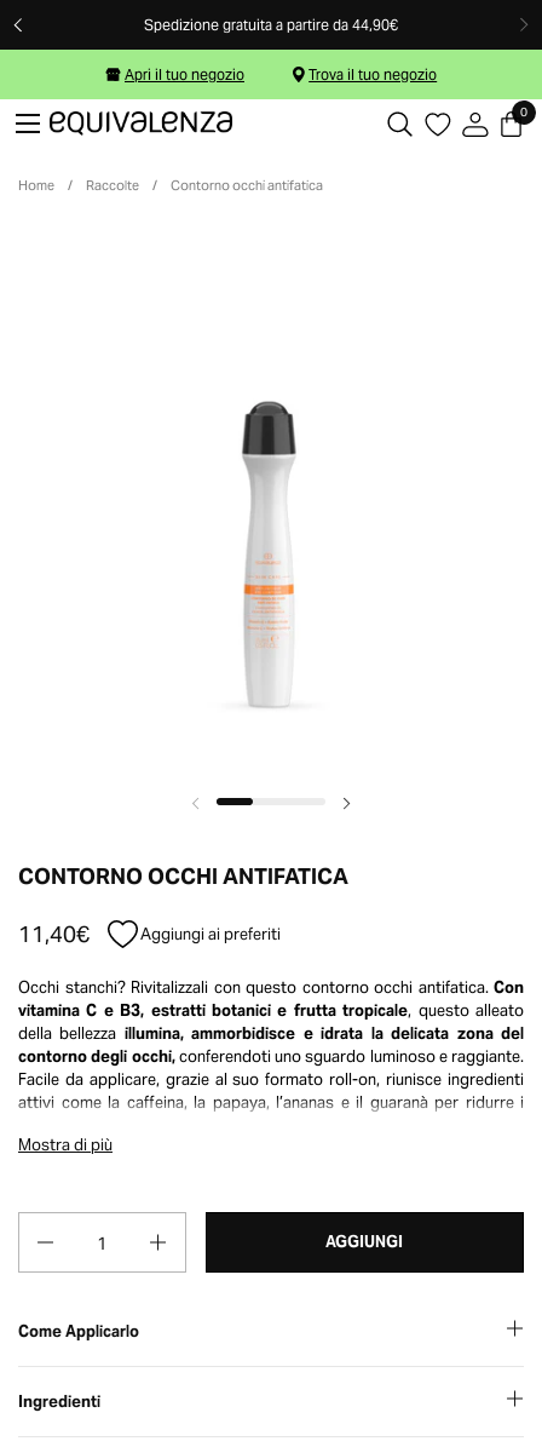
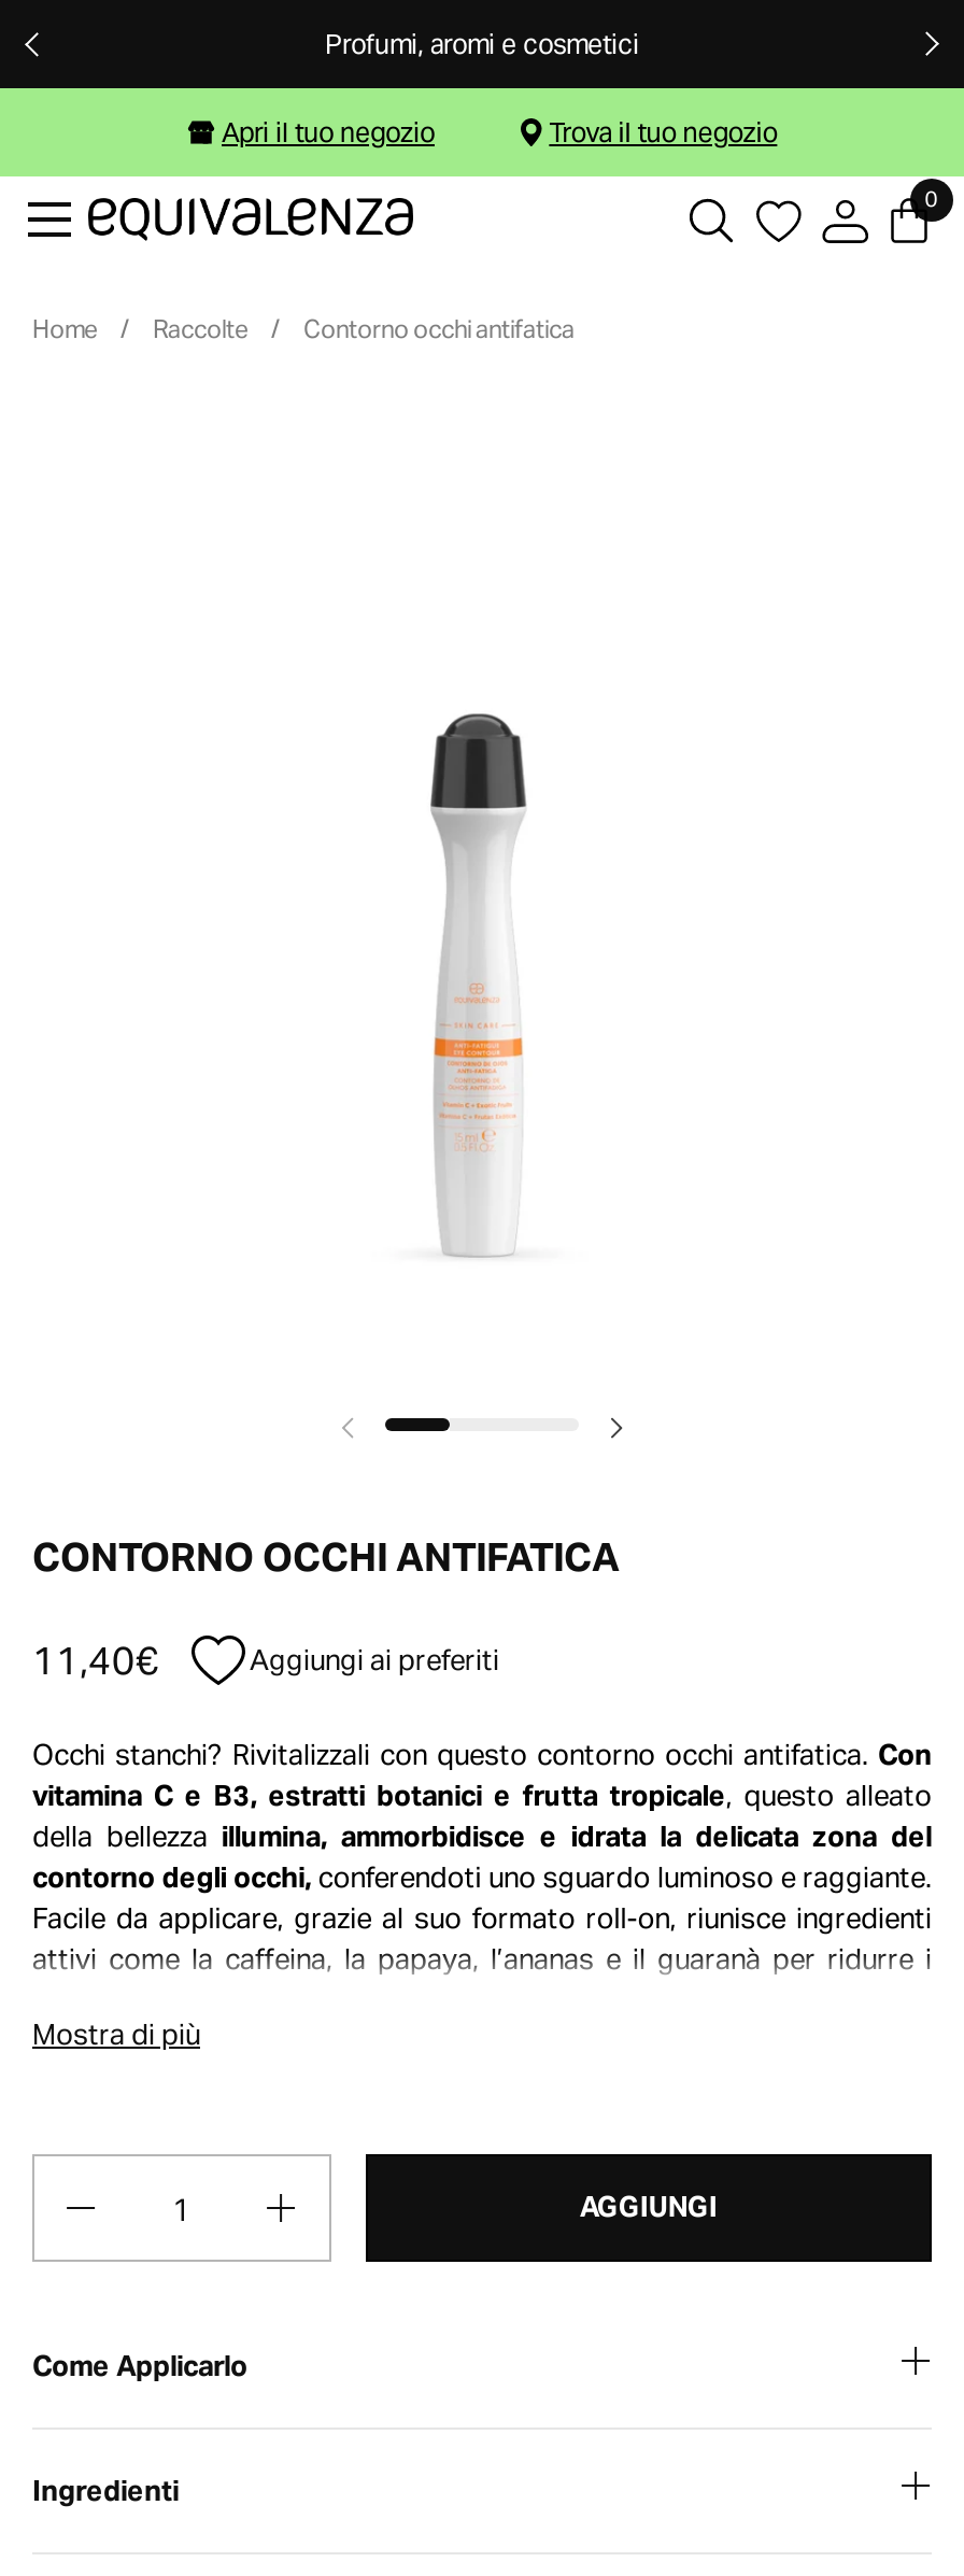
[144,15,398,33] Spedizione gratuita a partire da 44,90€ -> [325,27,639,59] Profumi, aromi e cosmetici

